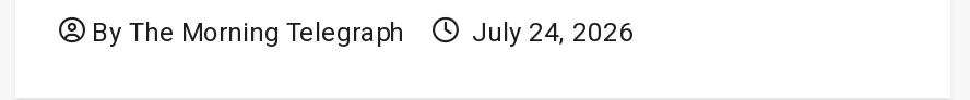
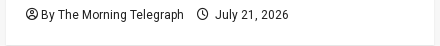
[92,17,634,47] By The Morning Telegraph July 24, 2026 -> [41,8,289,22] By The Morning Telegraph July 21, 2026

